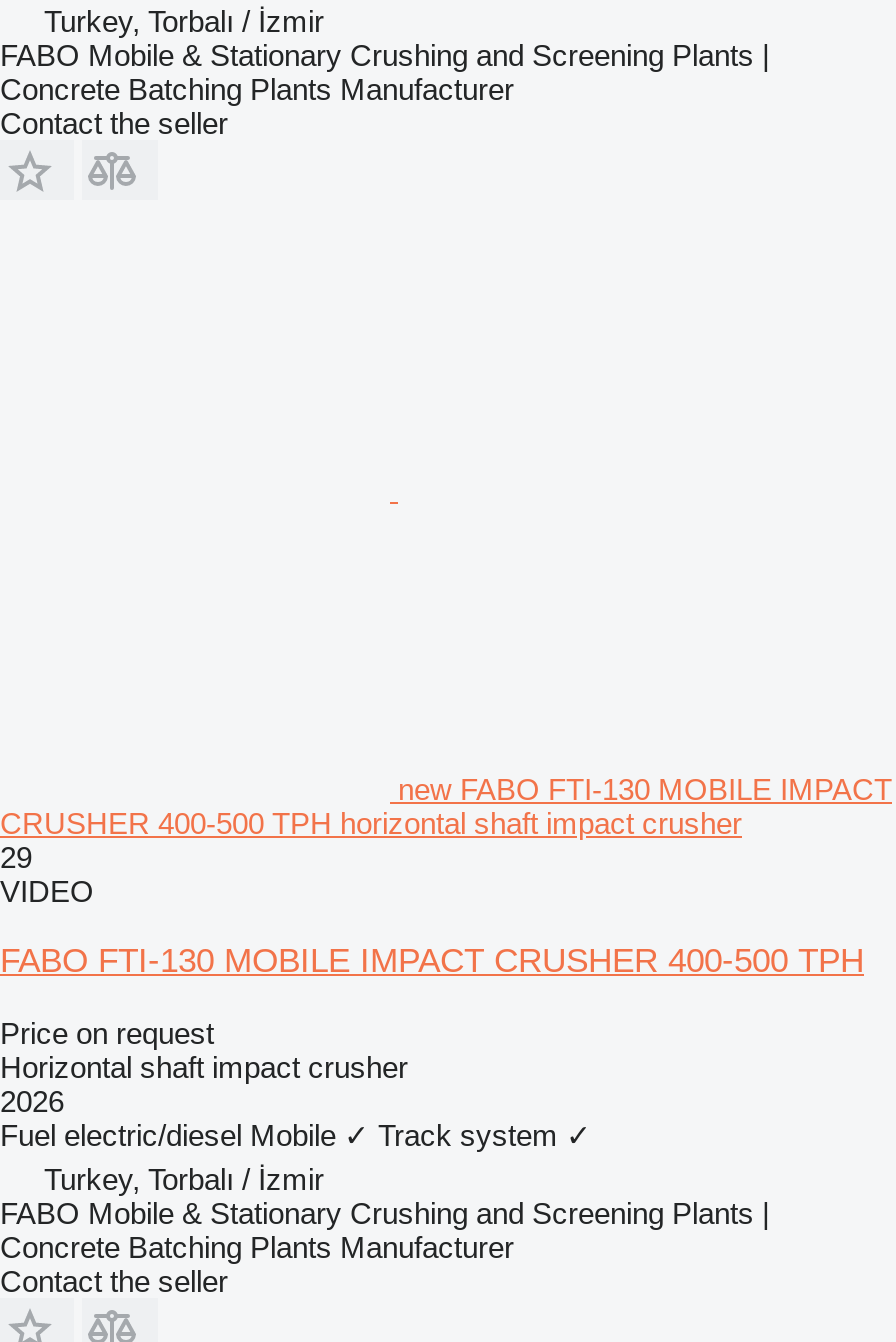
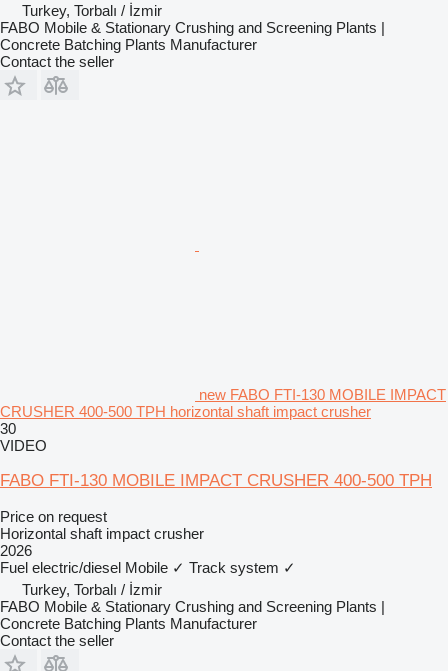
[0,840,32,874] 29 -> [0,420,16,437] 30

